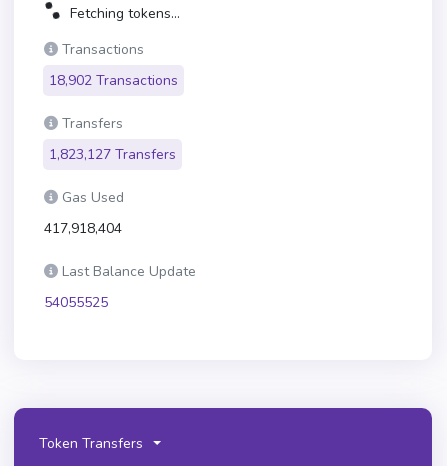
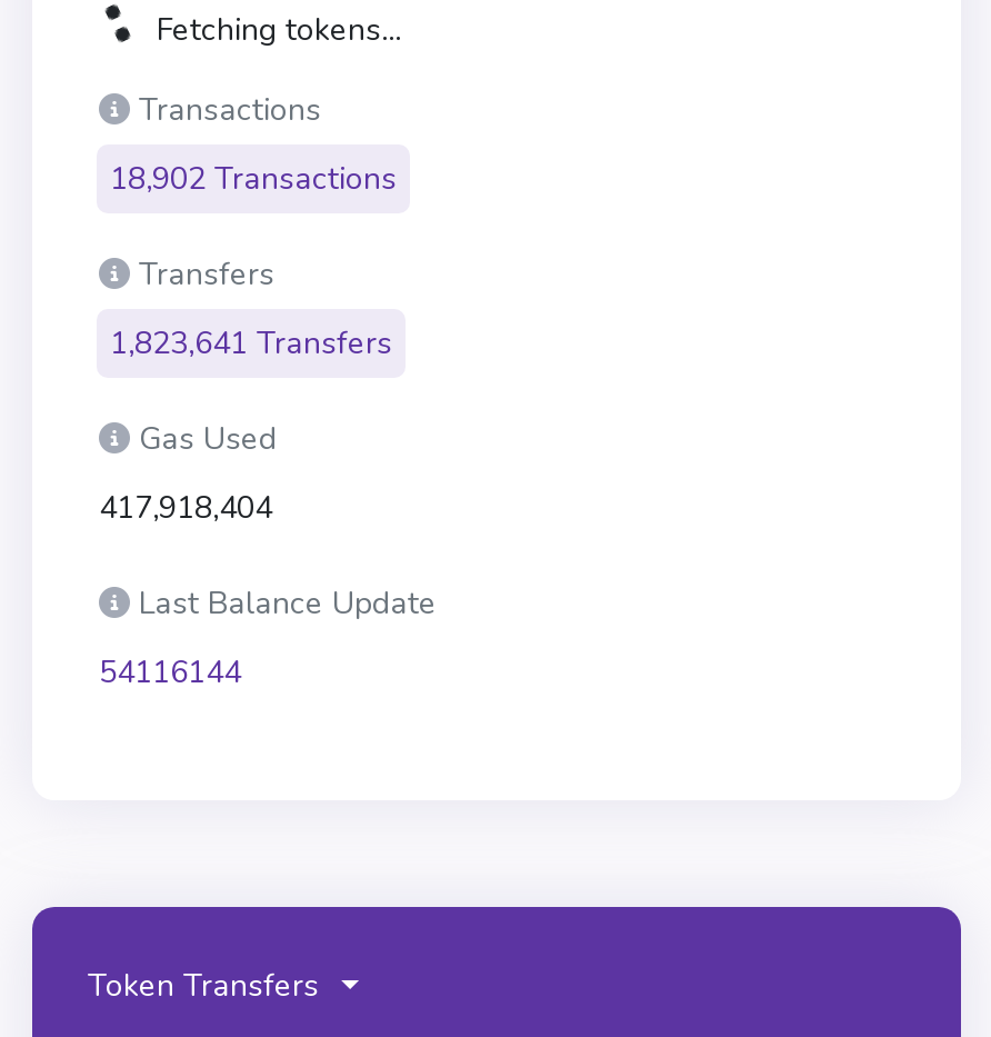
[49,145,176,164] 1,823,127 Transfers -> [110,323,392,365] 1,823,641 Transfers
[44,293,108,312] 54055525 -> [99,652,241,694] 54116144

